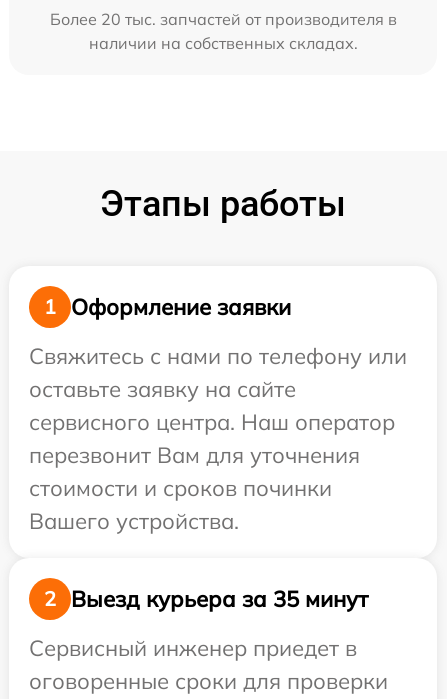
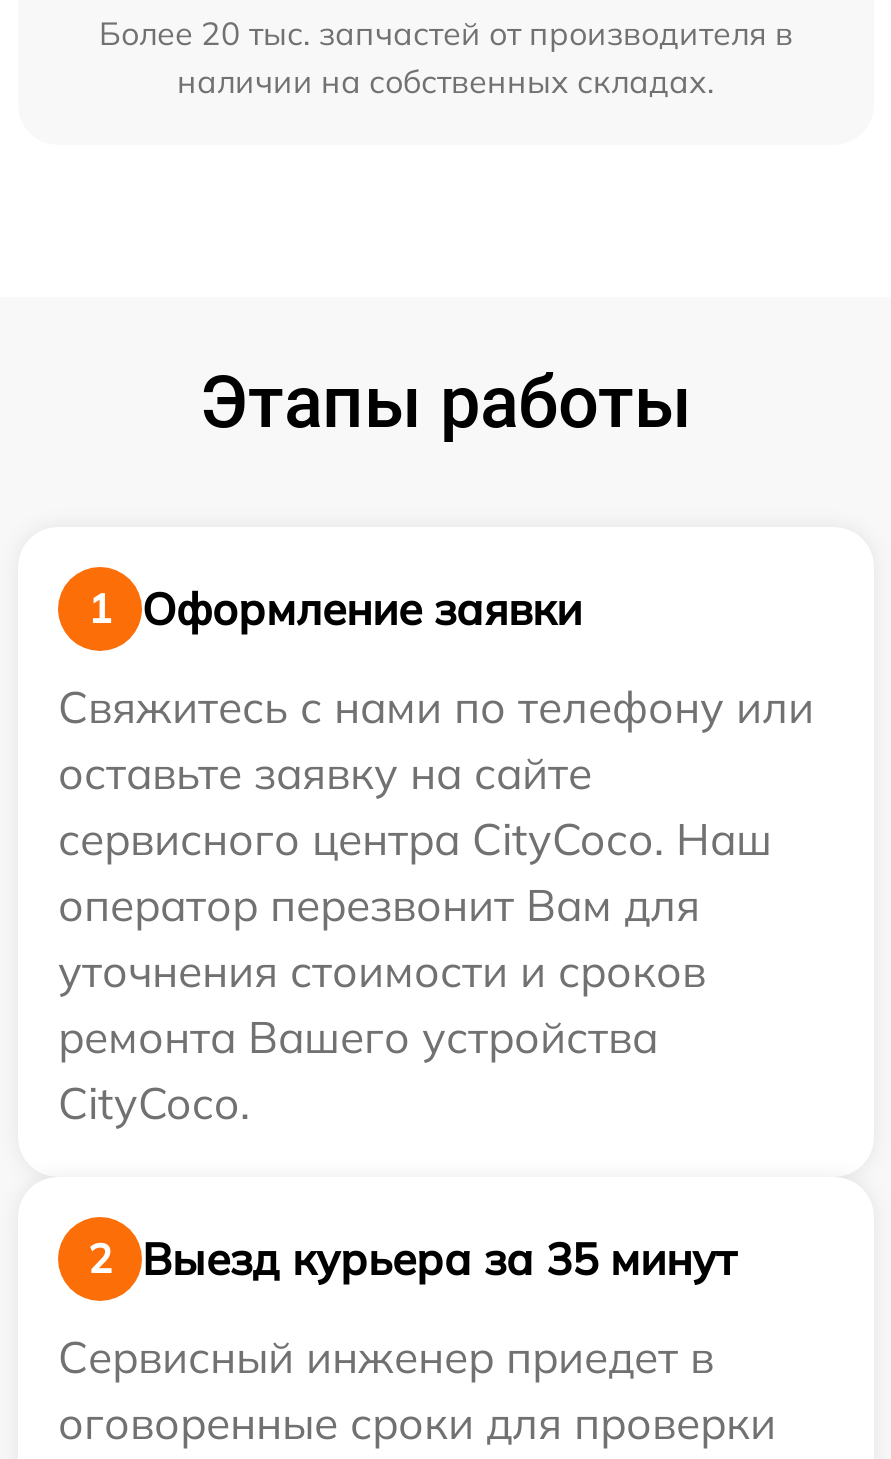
[29,408,395,535] сервисного центра. Наш оператор | перезвонит Вам для уточнения | стоимости и сроков починки | Вашего устройства. -> [58,811,772,1131] сервисного центра CityCoco. Наш | оператор перезвонит Вам для | уточнения стоимости и сроков | ремонта Вашего устройства | CityCoco.

